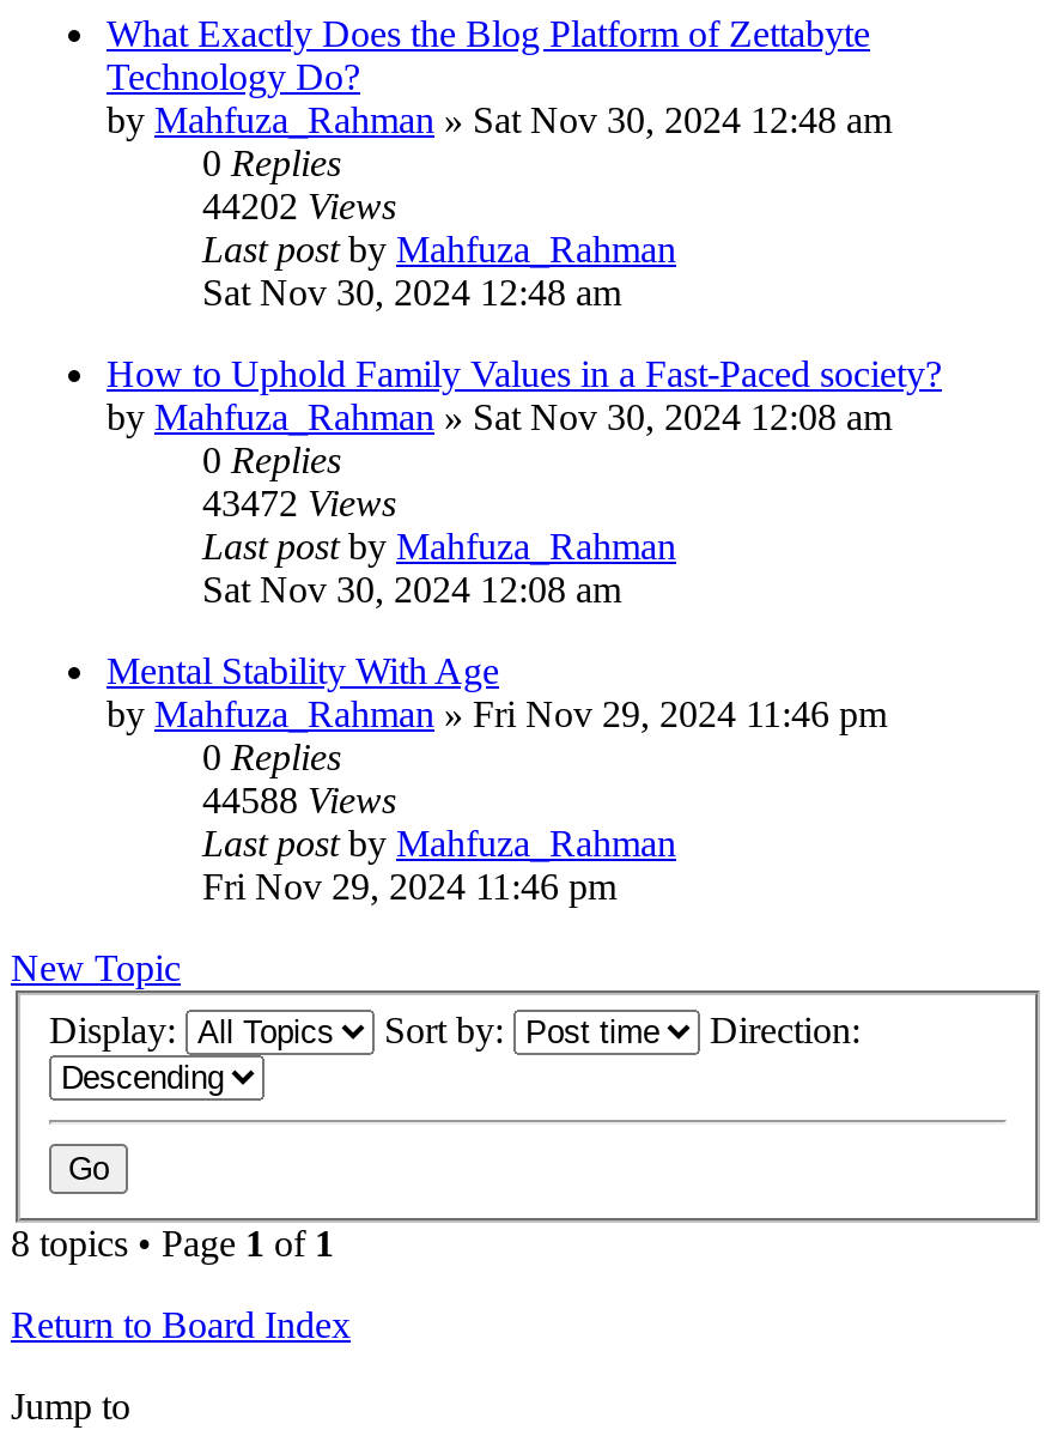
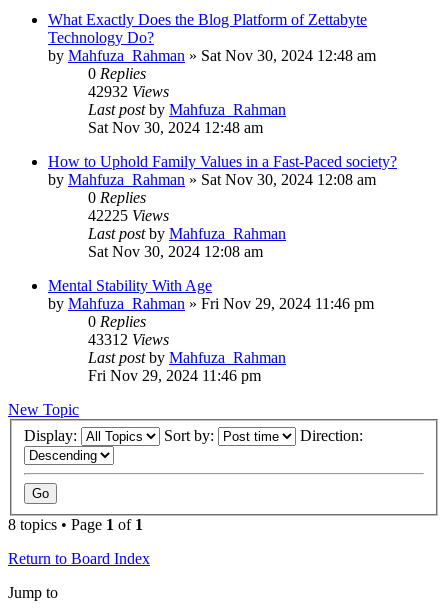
[202,186,396,226] 44202 Views -> [88,83,169,100] 42932 Views
[202,483,396,523] 43472 Views -> [88,207,169,224] 42225 Views
[202,780,396,820] 44588 Views -> [88,331,169,348] 43312 Views

